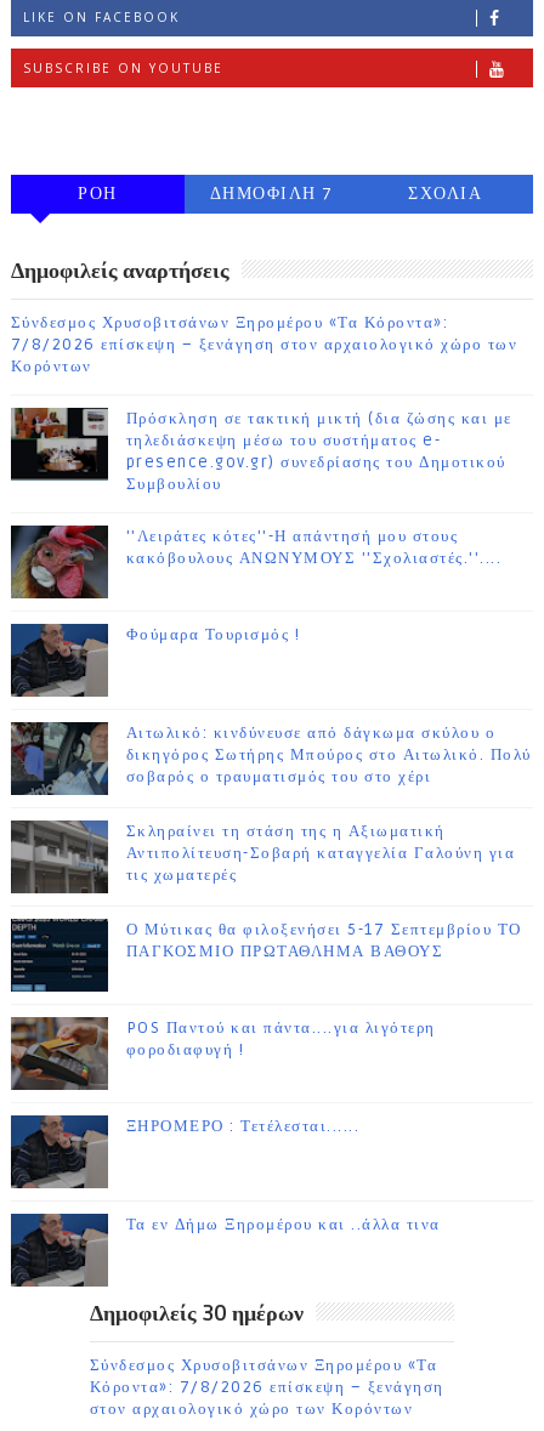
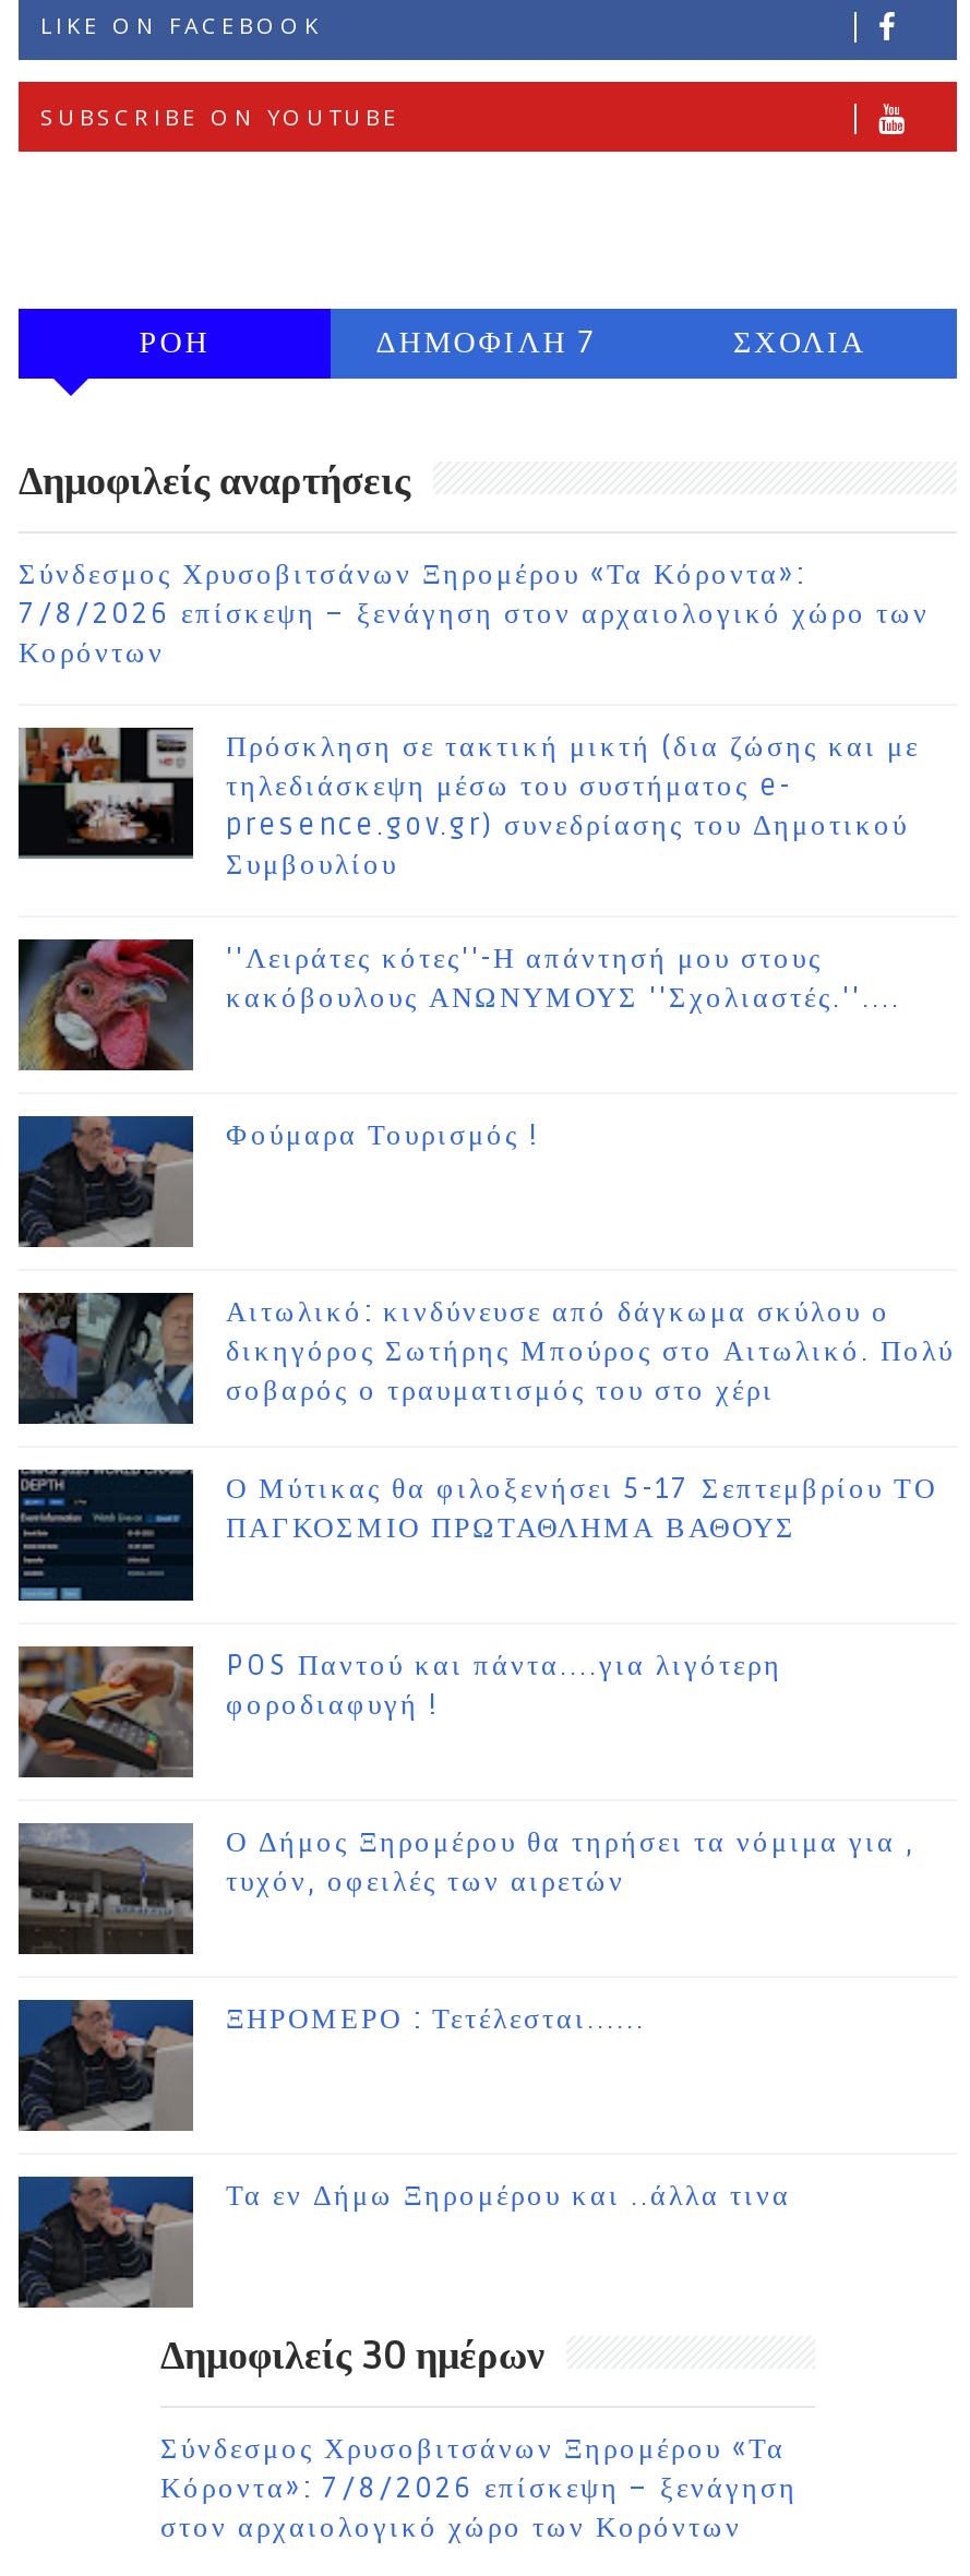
[12,820,515,893] [image] | Σκληραίνει τη στάση της η Αξιωματική | Αντιπολίτευση-Σοβαρή καταγγελία Γαλούνη για | τις χωματερές -> none
moved [10,918,522,1060] -> [16,1467,937,1723]: [image] | Ο Μύτικας θα φιλοξενήσει 5-17 Σεπτεμβρίου ΤΟ | ΠΑΓΚΟΣΜΙΟ ΠΡΩΤΑΘΛΗΜΑ ΒΑΘΟΥΣ | POS Παντού και πάντα....για λιγότερη | φοροδιαφυγή !
none -> [19,1823,915,1952] [image] | Ο Δήμος Ξηρομέρου θα τηρήσει τα νόμιμα για , | τυχόν, οφειλές των αιρετών
moved [10,1213,109,1288] -> [16,1998,195,2133]: [image]

